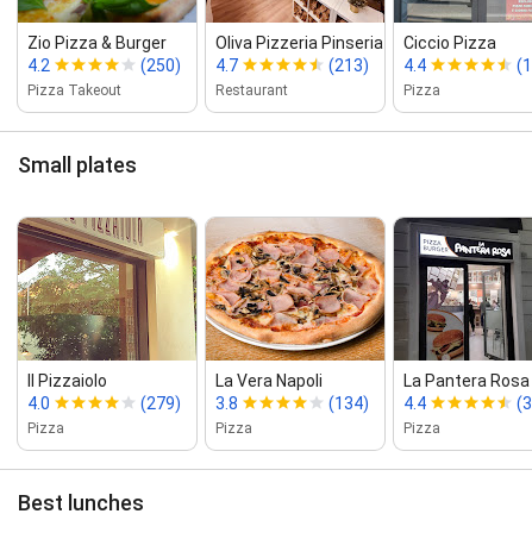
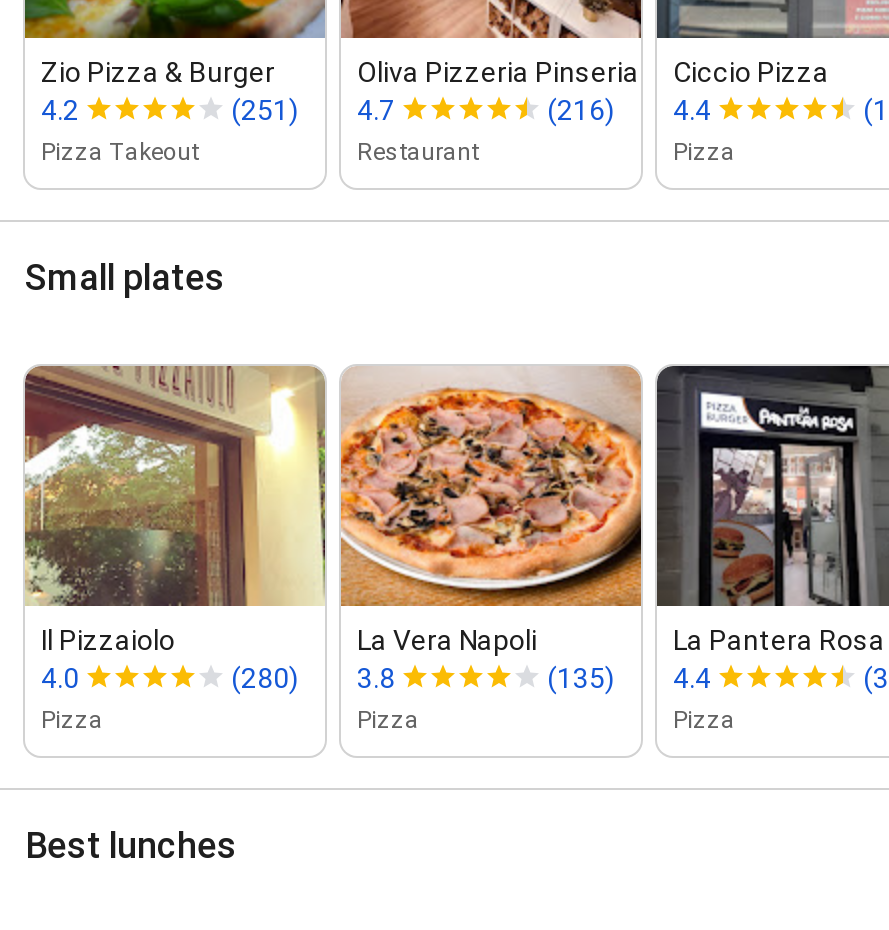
[140,56,238,75] (250) 4.7 -> [231,93,395,125] (251) 4.7
[328,56,426,75] (213) 4.4 -> [547,93,711,125] (216) 4.4
[140,393,238,413] (279) 3.8 -> [231,661,395,693] (280) 3.8
[328,393,426,413] (134) 4.4 -> [547,661,711,693] (135) 4.4

